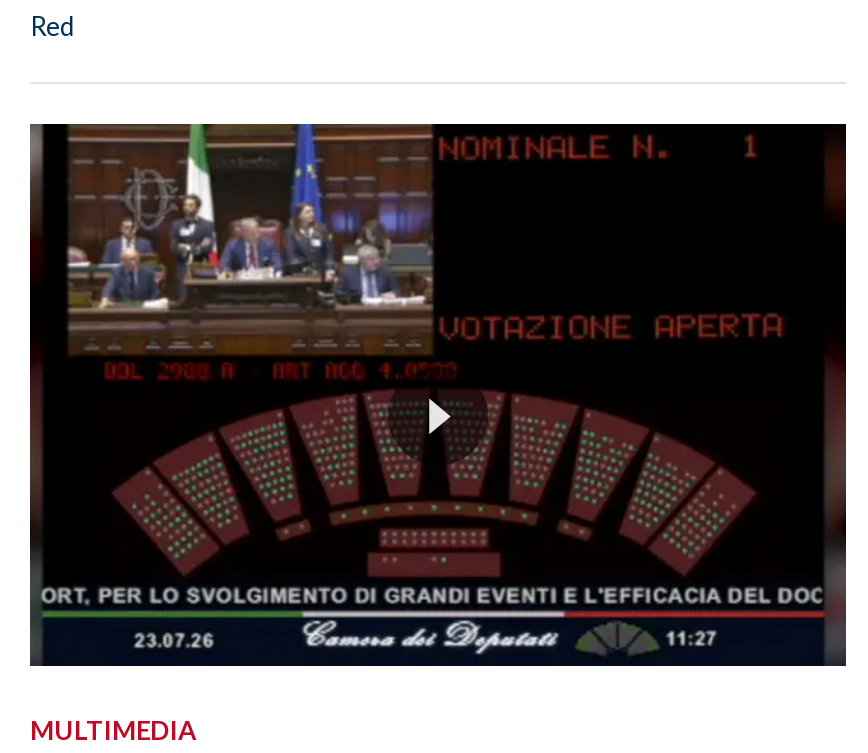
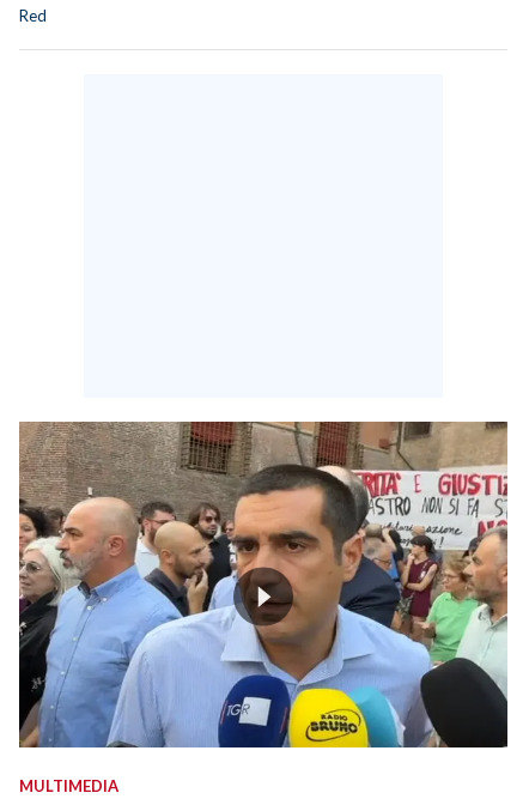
[28,123,848,669] [image] -> [18,420,509,749] [image]

